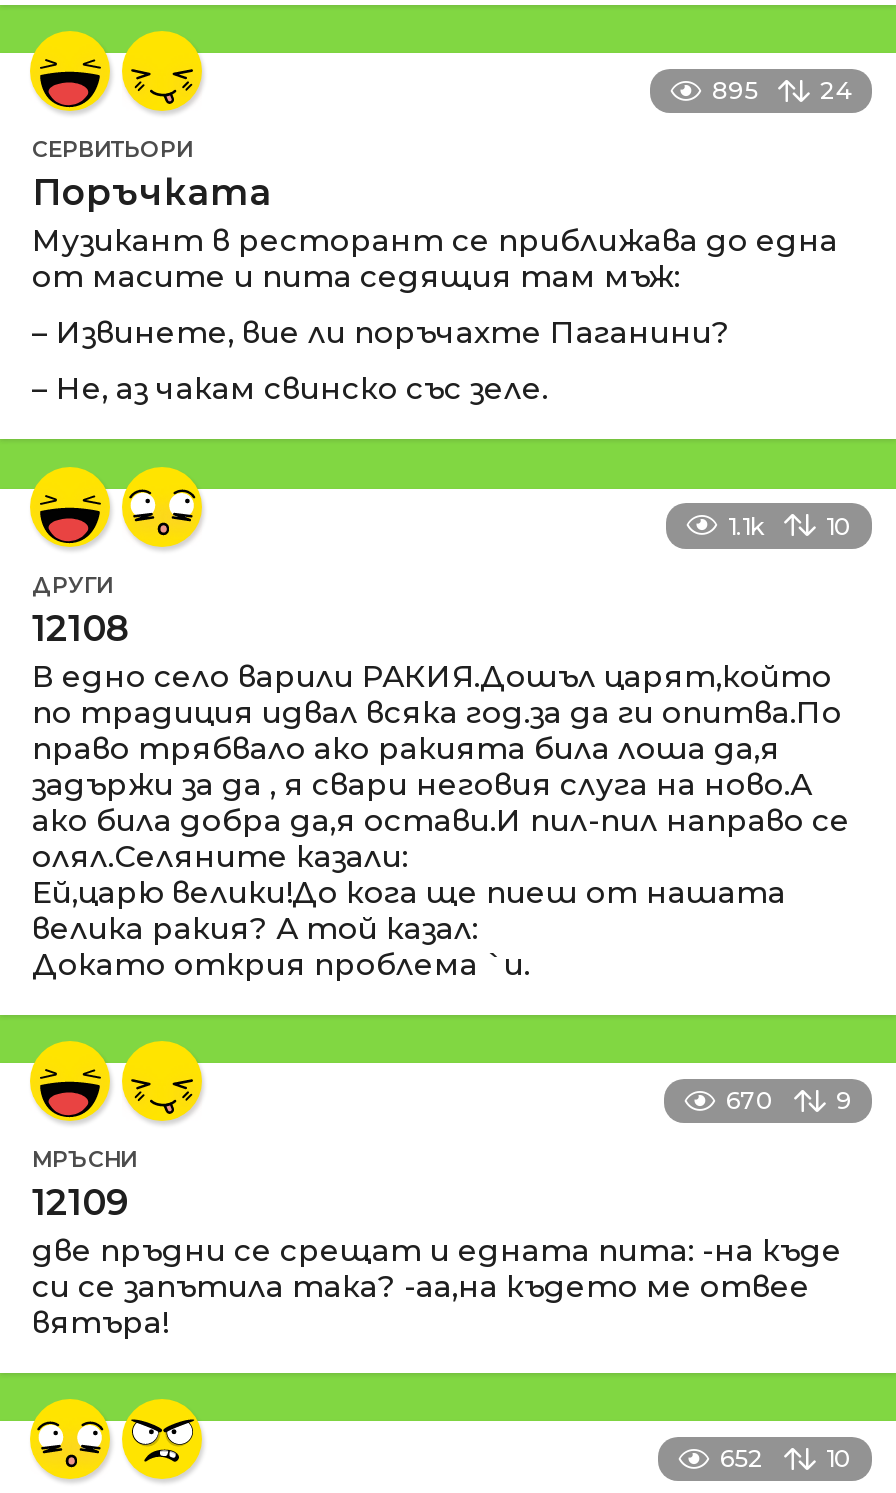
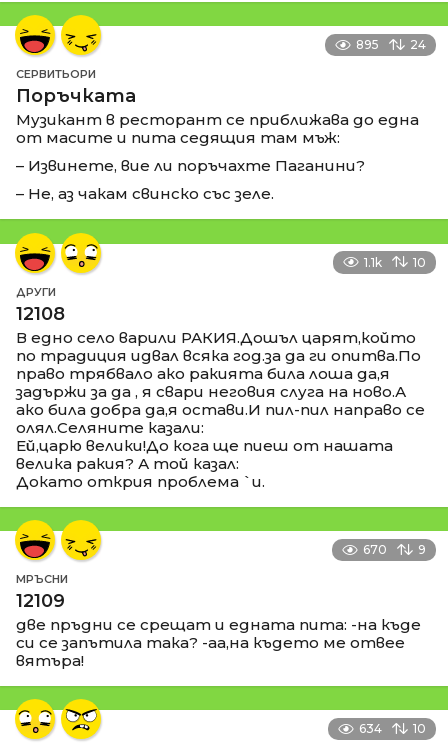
[720,1444,764,1474] 652 -> [359,721,382,736] 634

